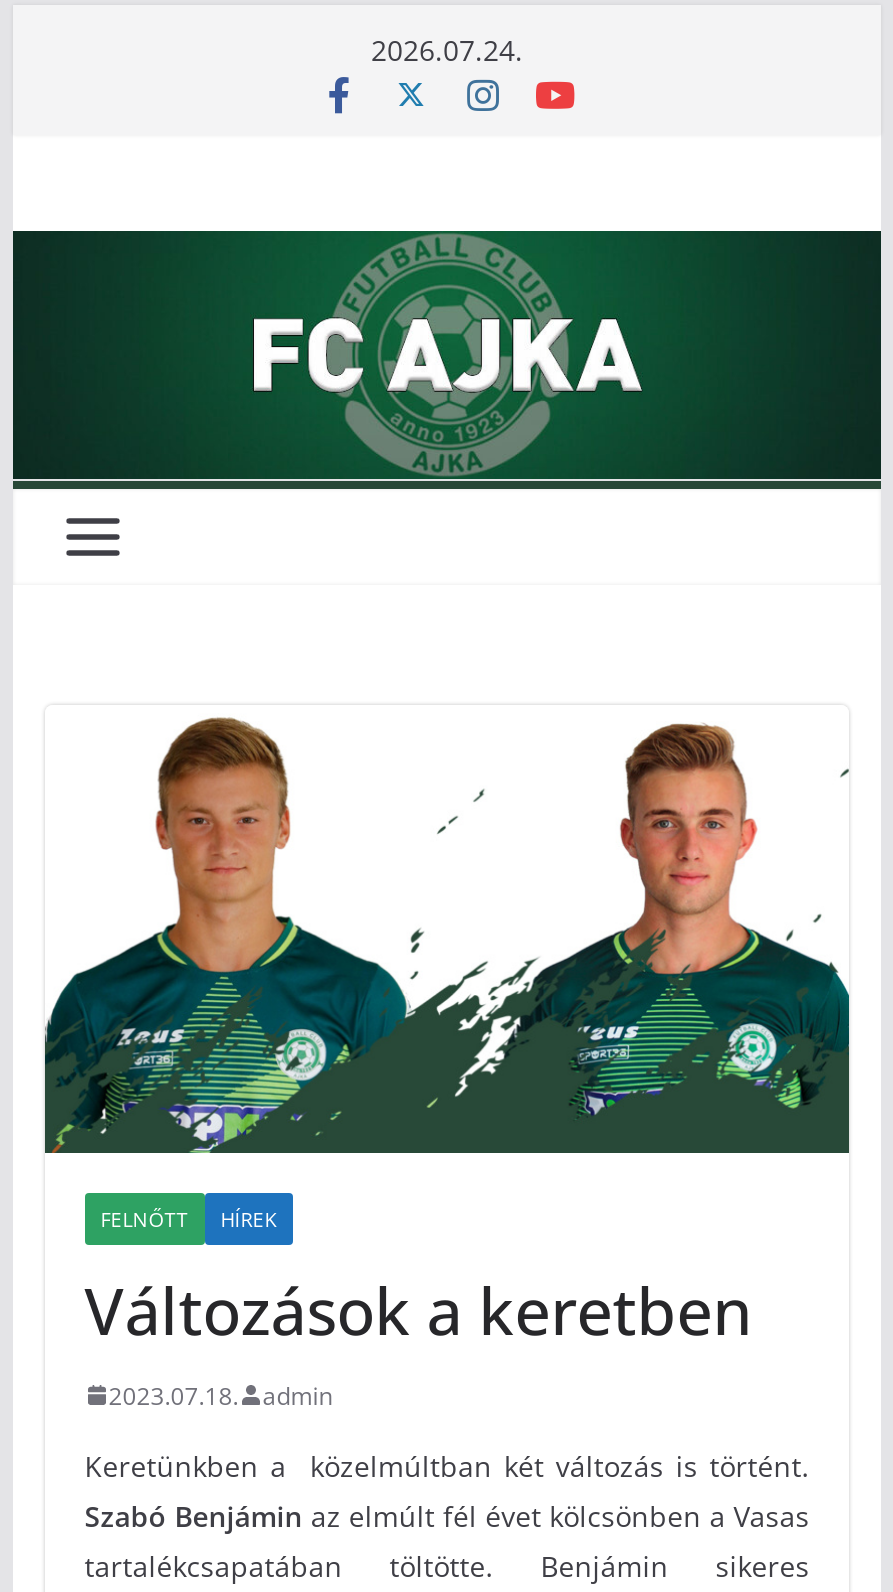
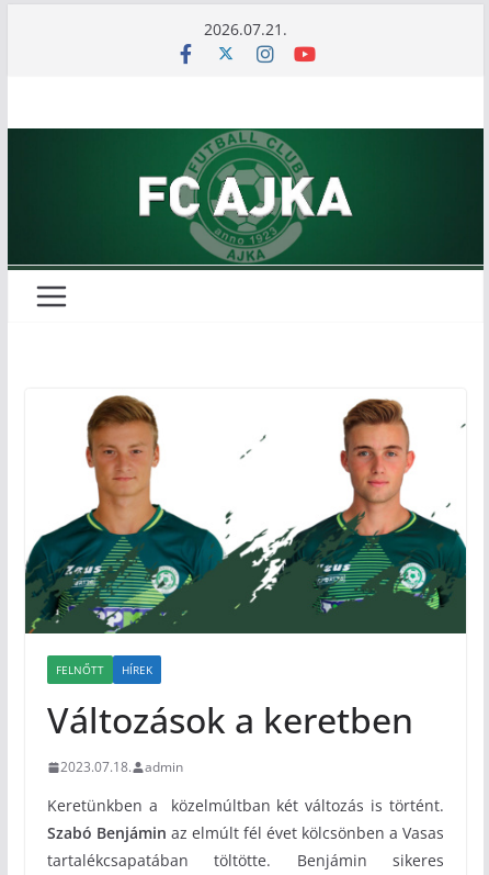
[371,31,523,69] 2026.07.24. -> [204,19,287,40] 2026.07.21.

